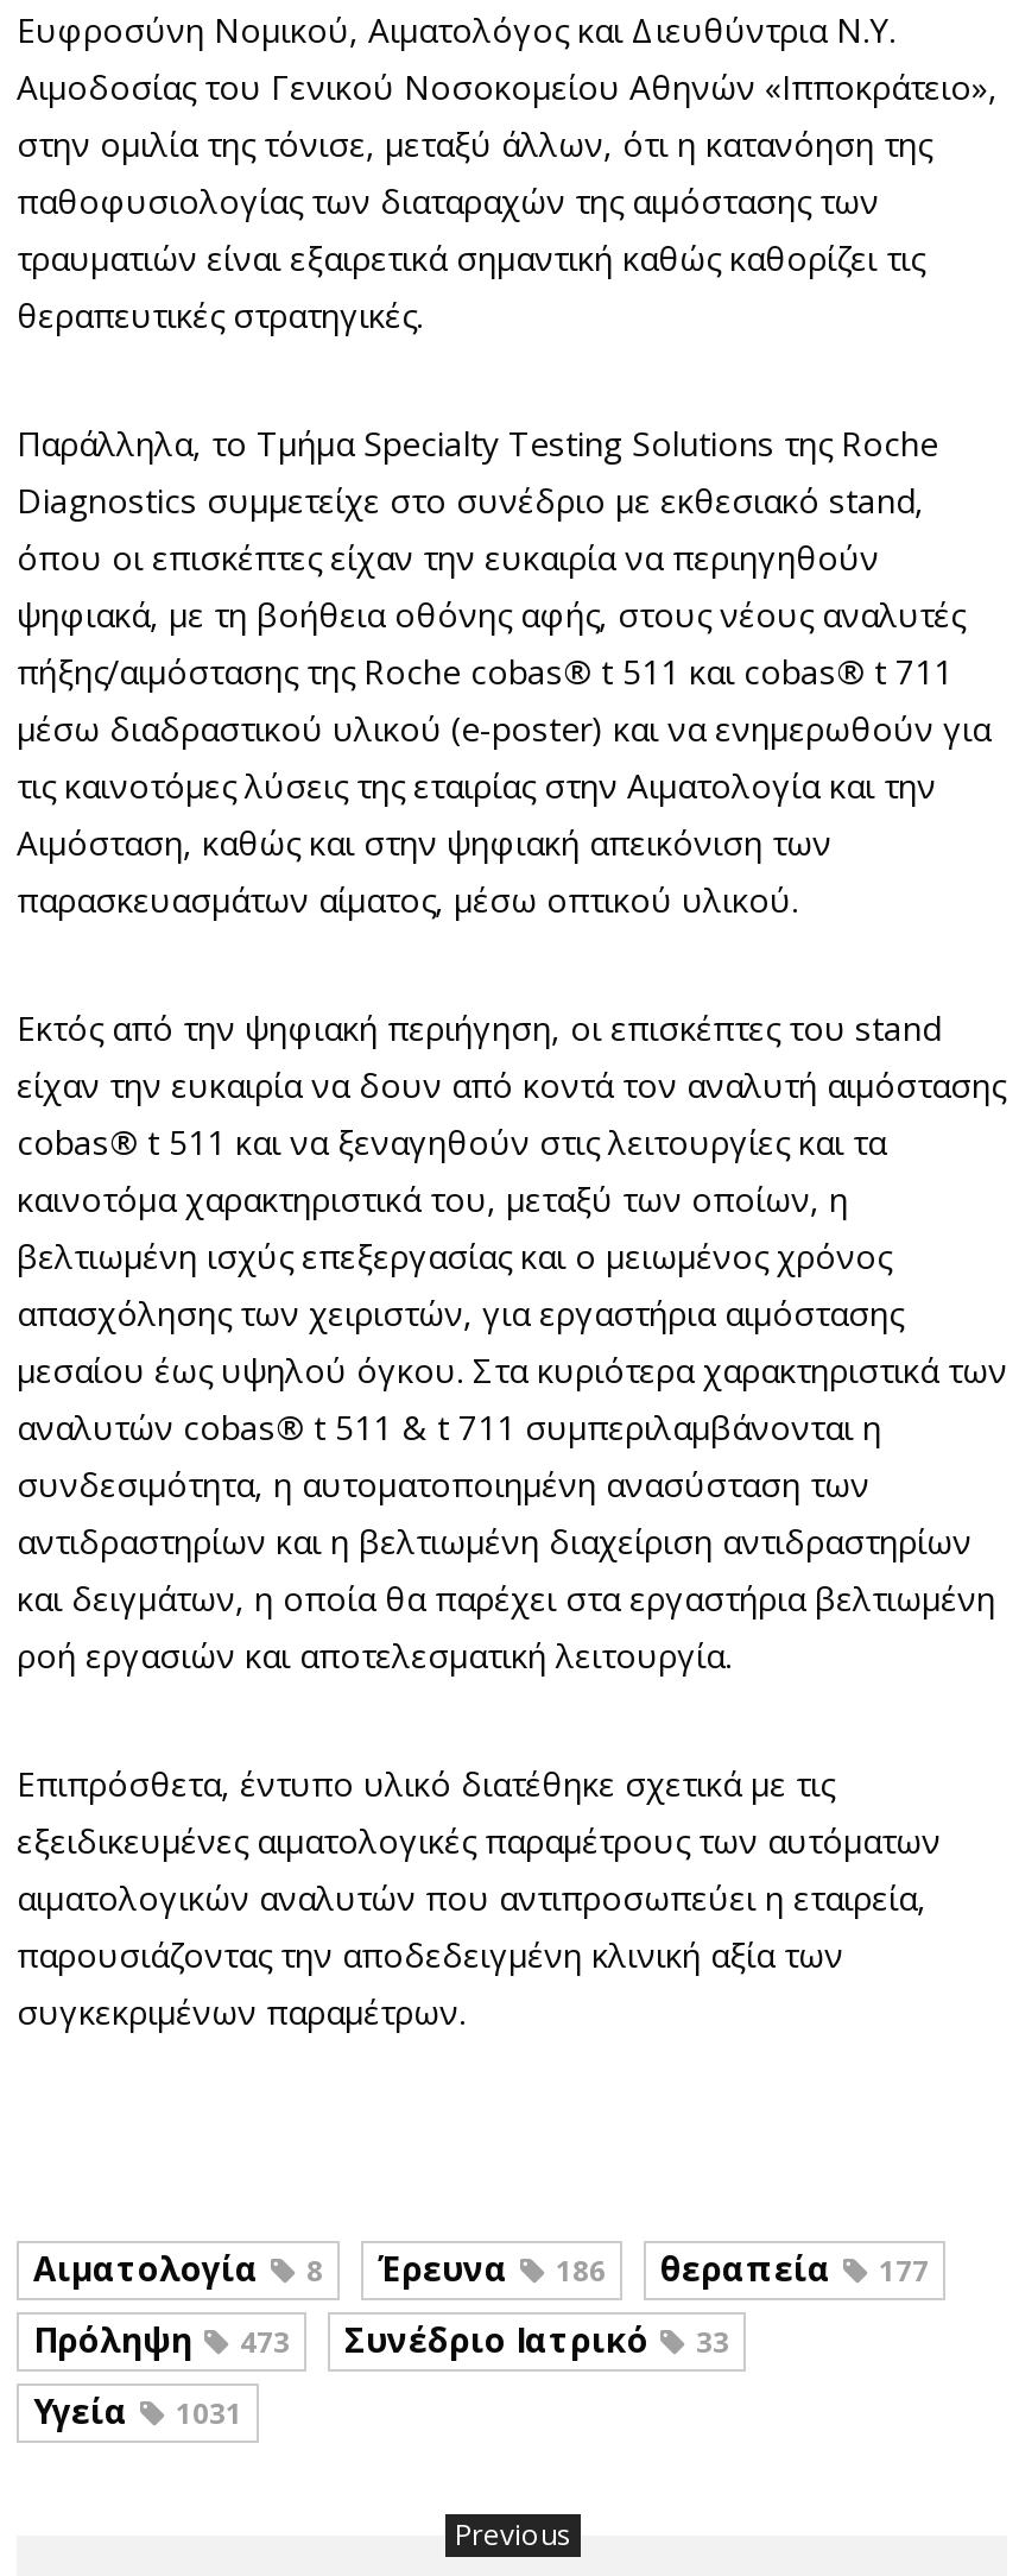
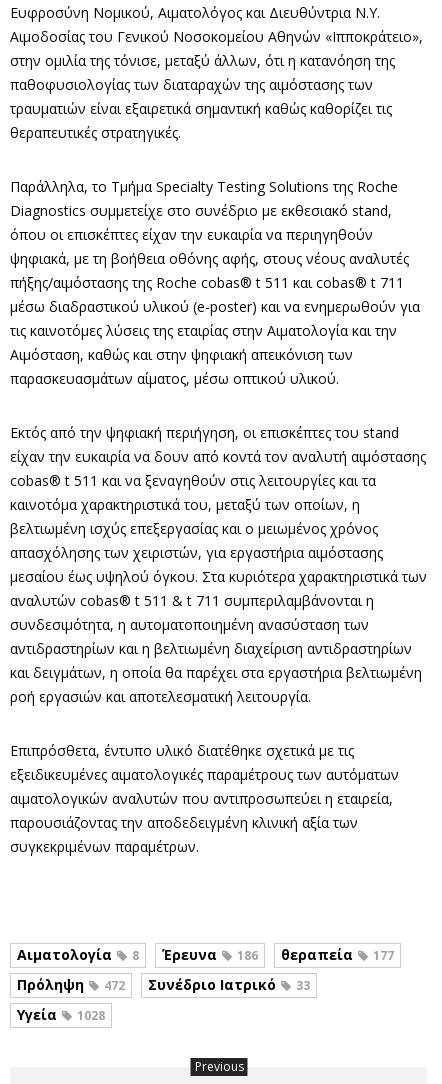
[33,2317,729,2362] Πρόληψη 473 Συνέδριο Ιατρικό 33 -> [17,975,310,994] Πρόληψη 472 Συνέδριο Ιατρικό 33
[33,2388,242,2433] Υγεία 1031 -> [17,1005,105,1024] Υγεία 1028

